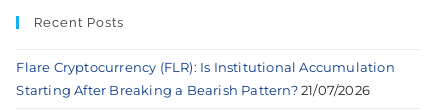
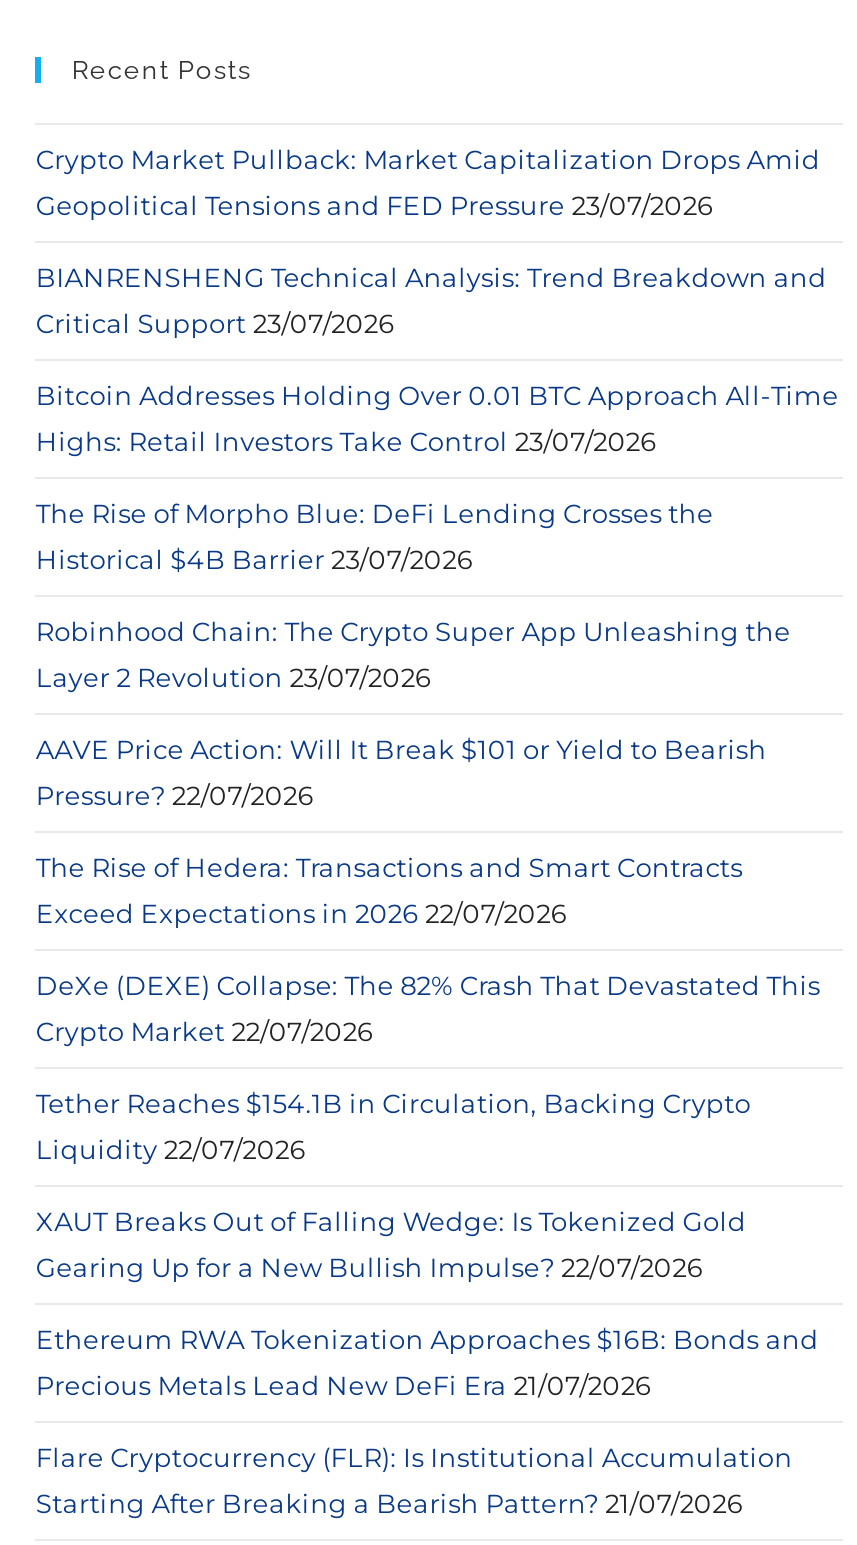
none -> [36,142,839,1400] Crypto Market Pullback: Market Capitalization Drops Amid | Geopolitical Tensions and FED Pressure 23/07/2026 | BIANRENSHENG Technical Analysis: Trend Breakdown and | Critical Support 23/07/2026 | Bitcoin Addresses Holding Over 0.01 BTC Approach All-Time | Highs: Retail Investors Take Control 23/07/2026 | The Rise of Morpho Blue: DeFi Lending Crosses the | Historical $4B Barrier 23/07/2026 | Robinhood Chain: The Crypto Super App Unleashing the | Layer 2 Revolution 23/07/2026 | AAVE Price Action: Will It Break $101 or Yield to Bearish | Pressure? 22/07/2026 | The Rise of Hedera: Transactions and Smart Contracts | Exceed Expectations in 2026 22/07/2026 | DeXe (DEXE) Collapse: The 82% Crash That Devastated This | Crypto Market 22/07/2026 | Tether Reaches $154.1B in Circulation, Backing Crypto | Liquidity 22/07/2026 | XAUT Breaks Out of Falling Wedge: Is Tokenized Gold | Gearing Up for a New Bullish Impulse? 22/07/2026 | Ethereum RWA Tokenization Approaches $16B: Bonds and | Precious Metals Lead New DeFi Era 21/07/2026

